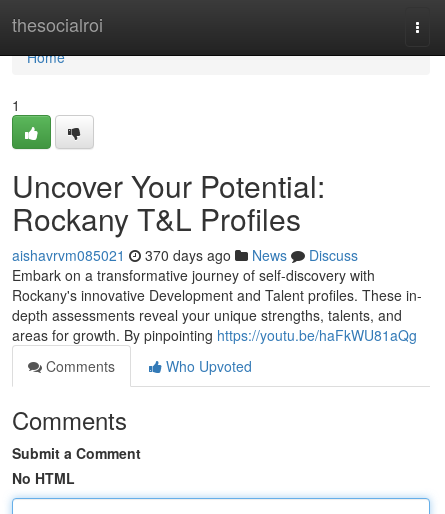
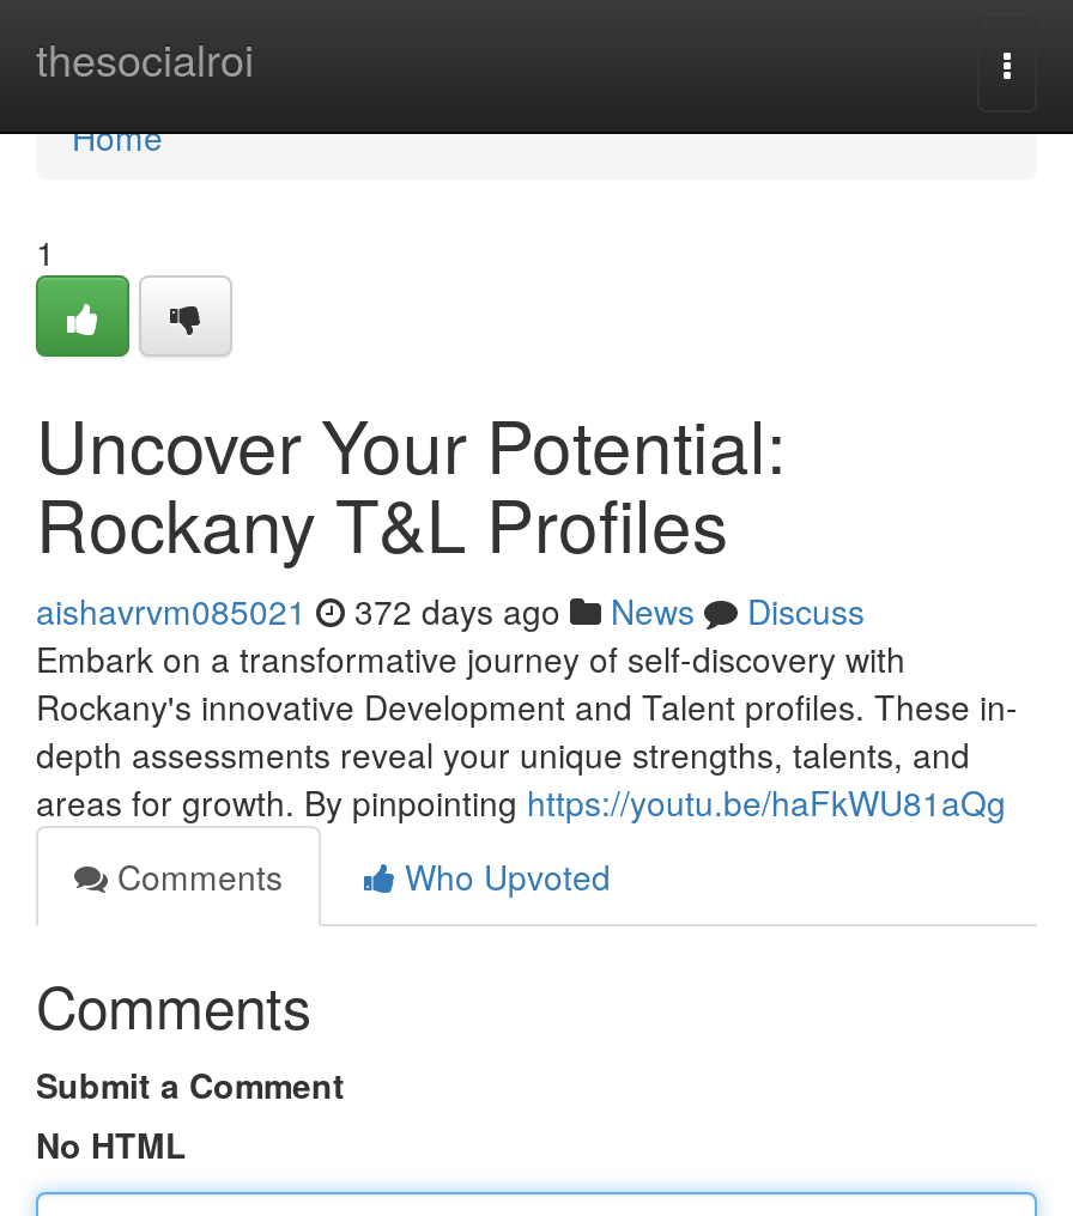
[12,245,358,265] aishavrvm085021 370 days ago News Discuss -> [36,586,865,634] aishavrvm085021 372 days ago News Discuss

